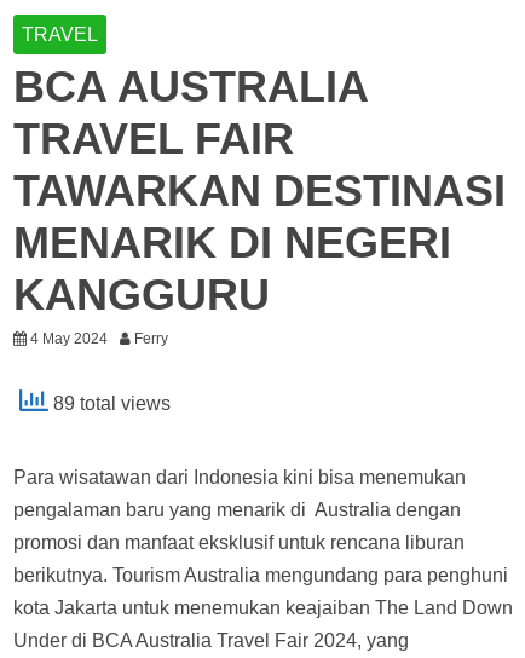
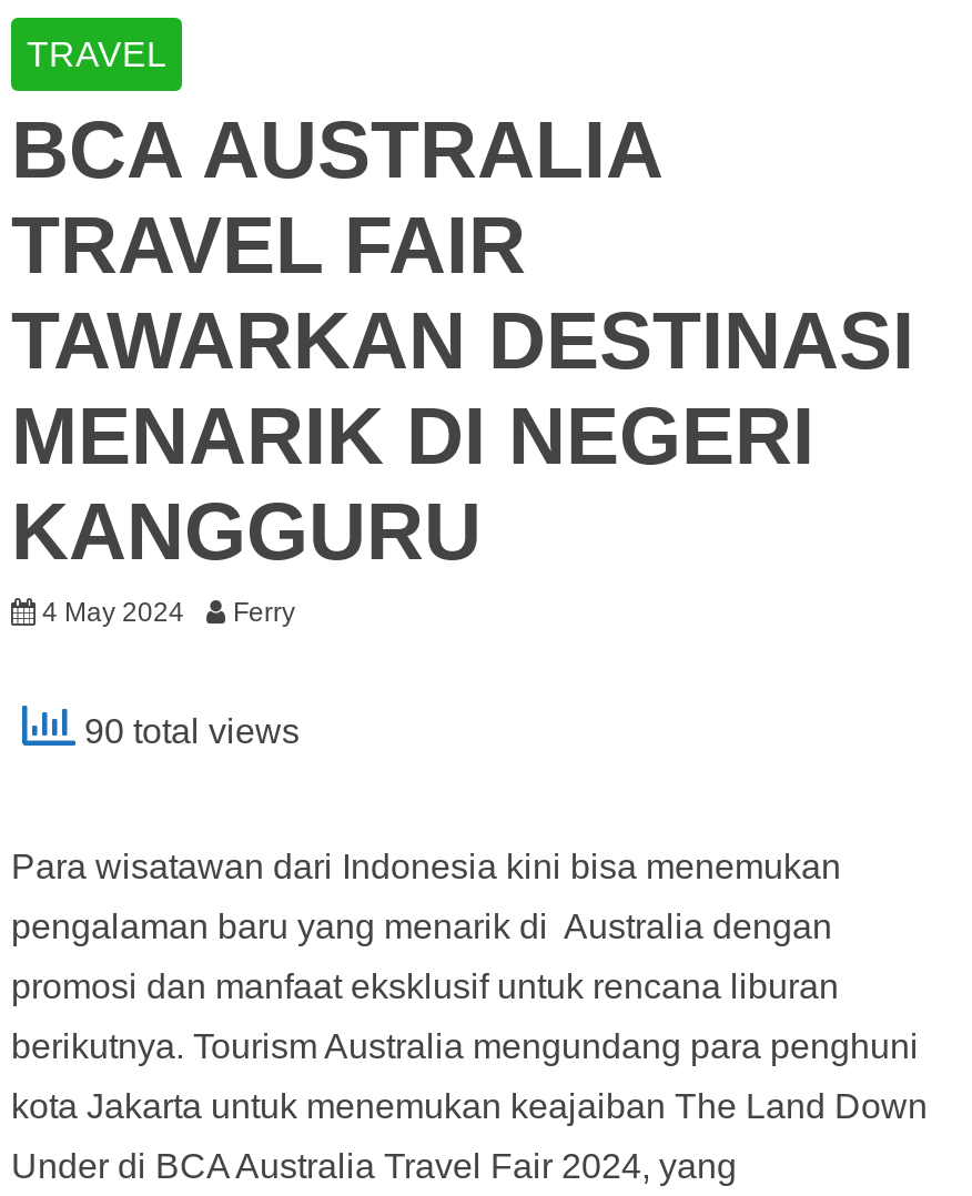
[48,394,171,414] 89 total views -> [75,713,300,751] 90 total views

